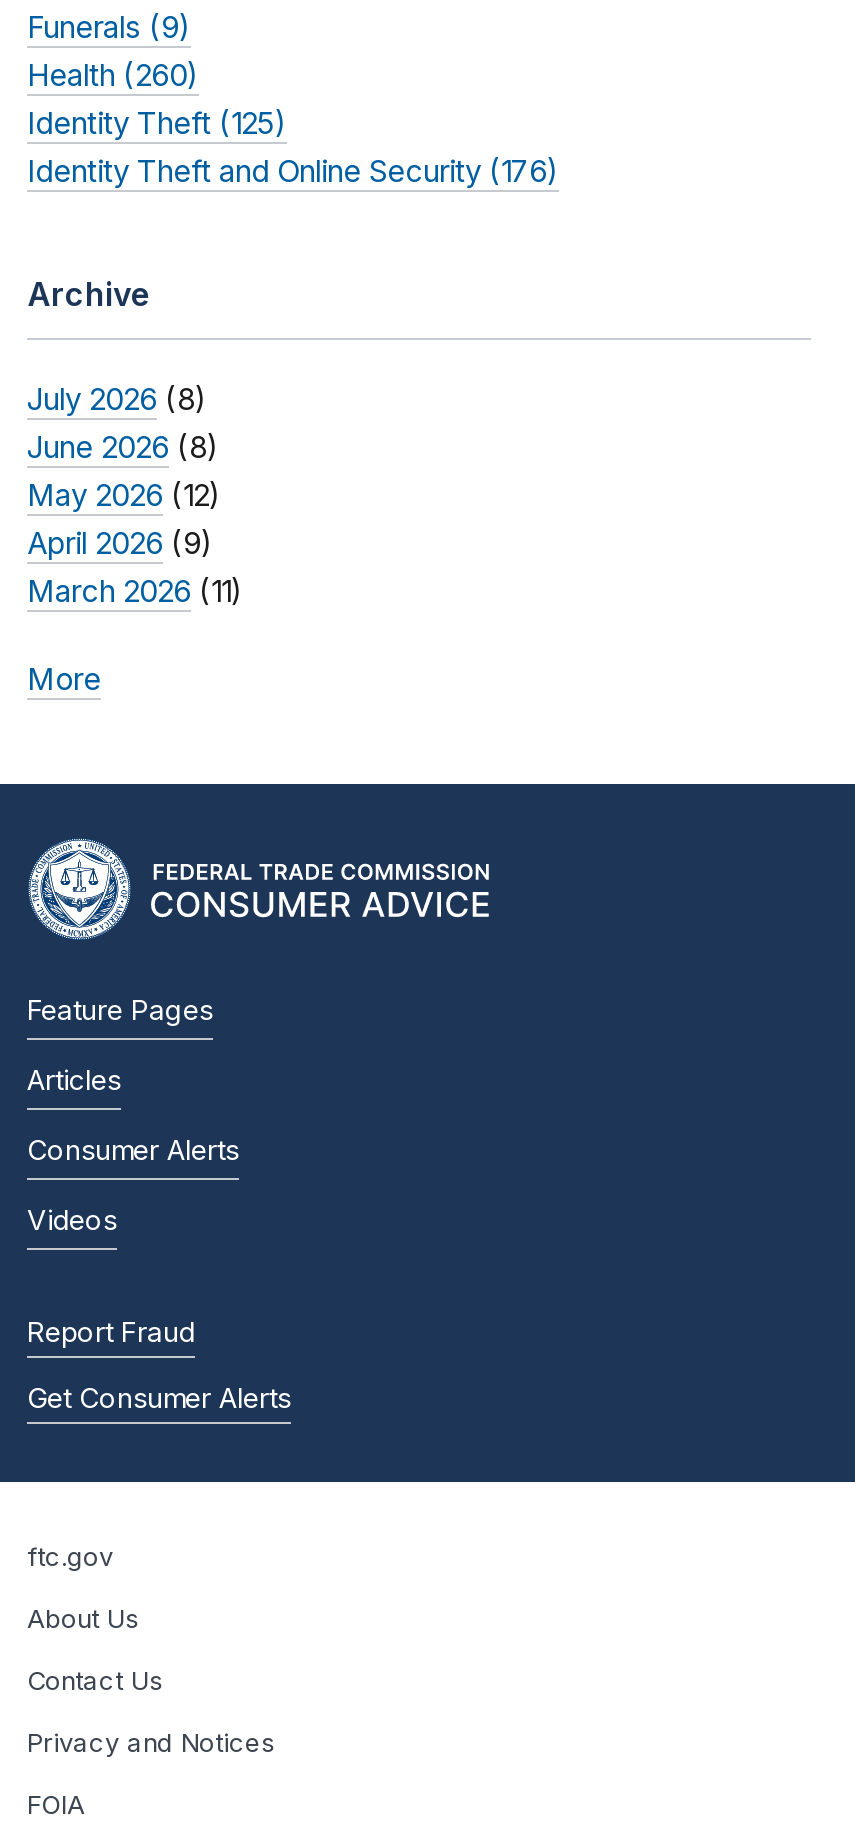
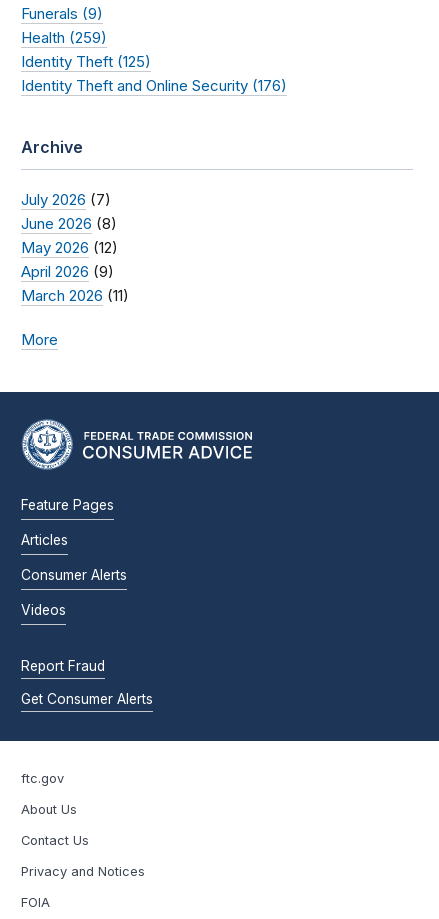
[27,55,199,93] Health (260) -> [21,27,107,46] Health (259)
[27,379,207,417] July 2026 (8) -> [21,189,111,208] July 2026 (7)

